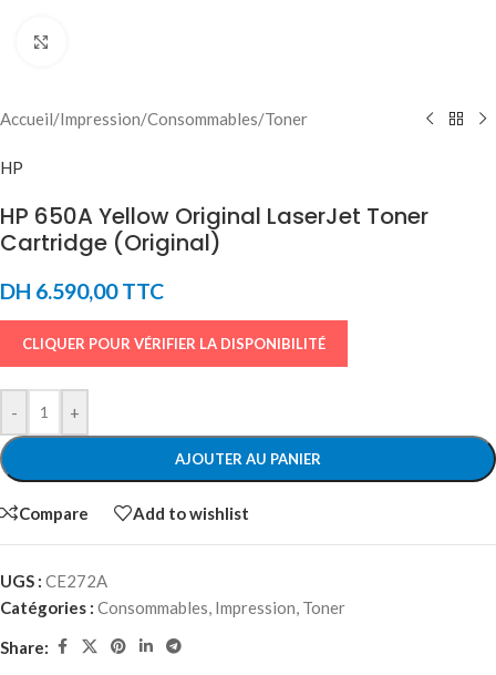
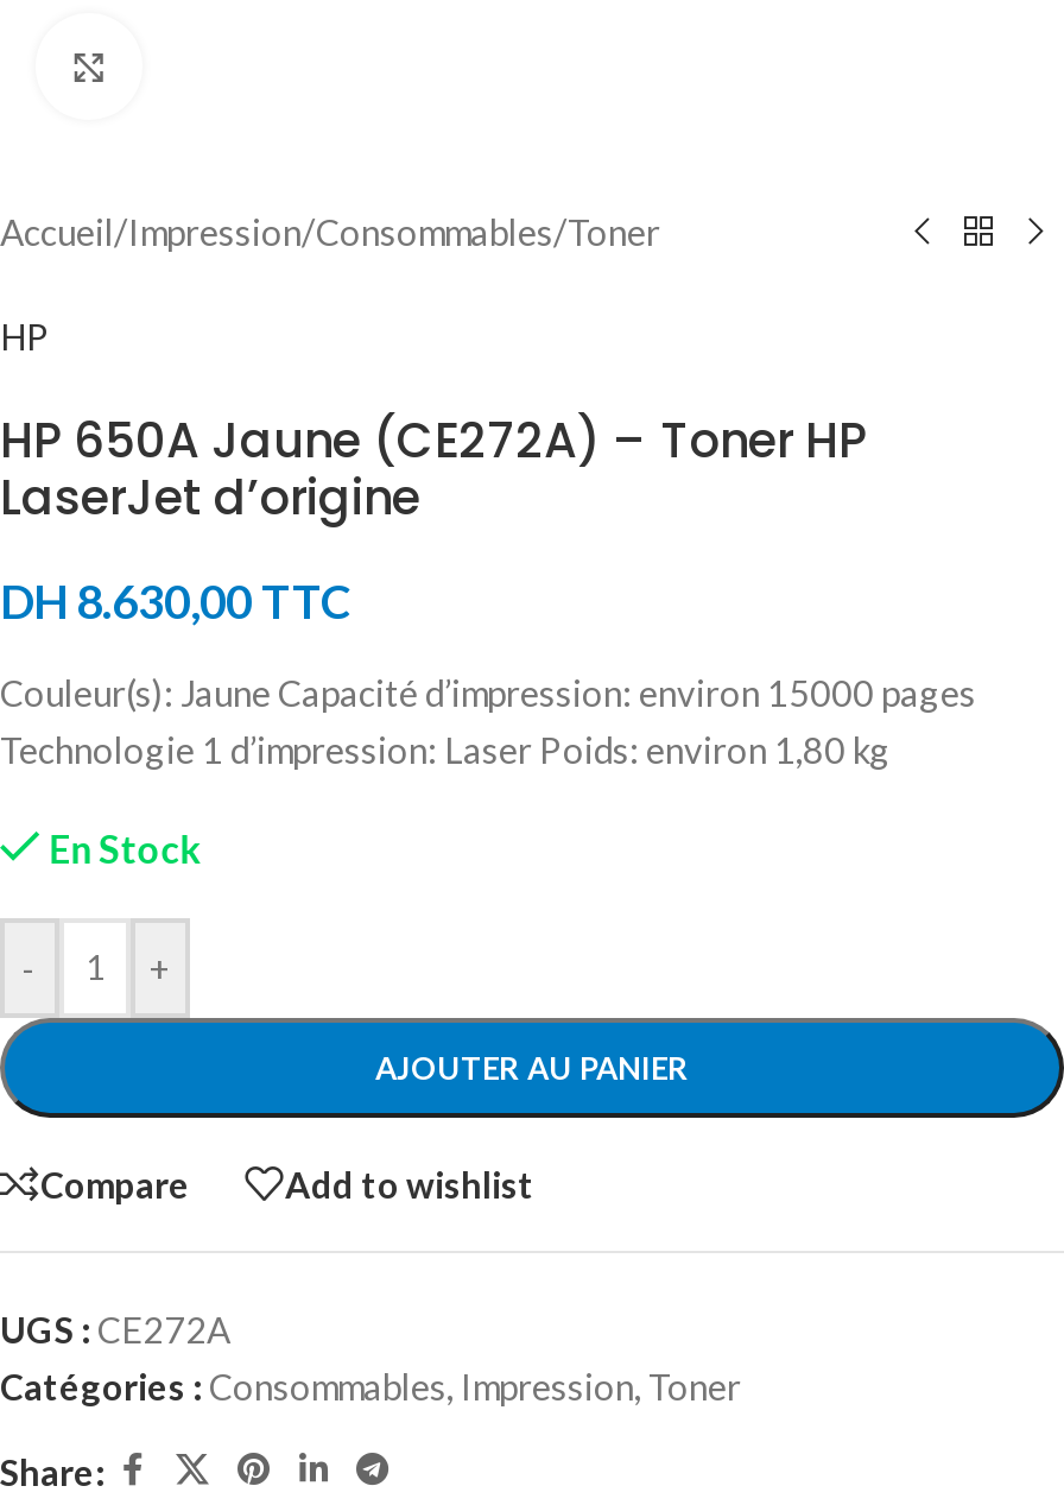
[0,201,428,352] HP 650A Yellow Original LaserJet Toner | Cartridge (Original) | DH 6.590,00 TTC | CLIQUER POUR VÉRIFIER LA DISPONIBILITÉ -> [0,407,976,871] HP 650A Jaune (CE272A) – Toner HP | LaserJet d’origine | DH 8.630,00 TTC | Couleur(s): Jaune Capacité d’impression: environ 15000 pages | Technologie 1 d’impression: Laser Poids: environ 1,80 kg | En Stock

